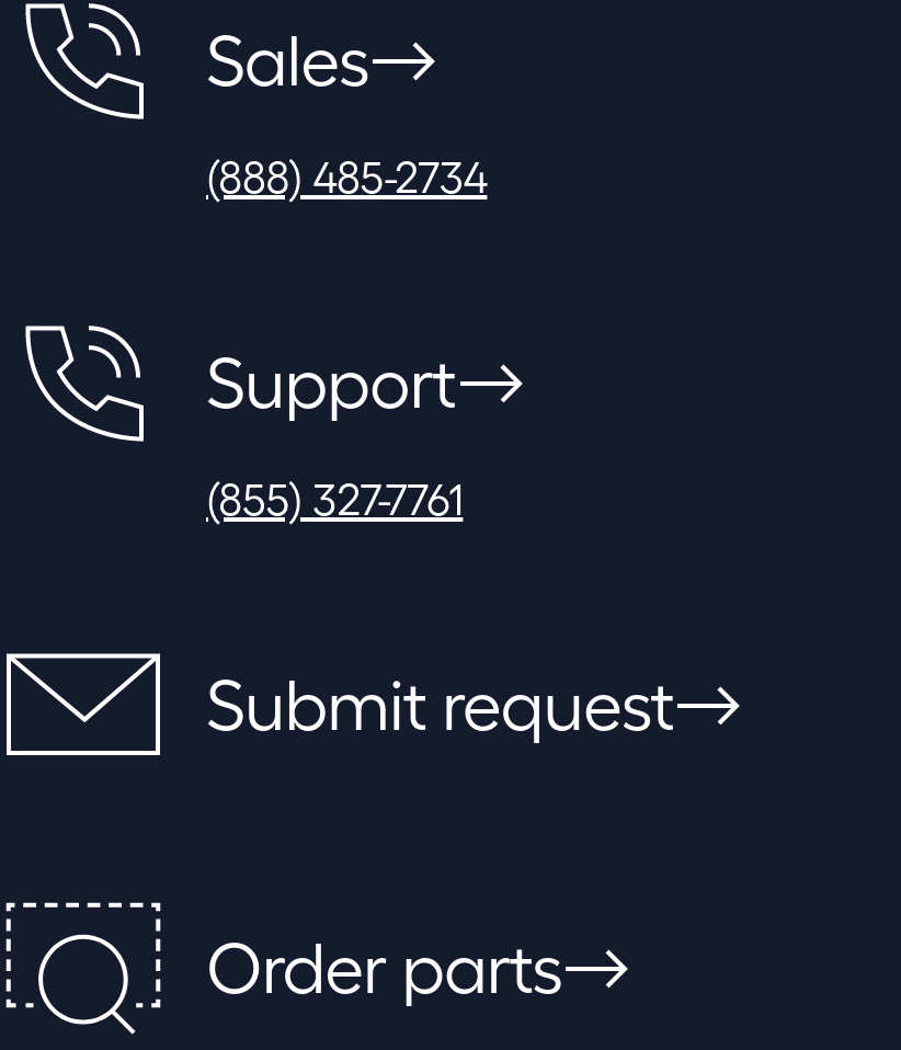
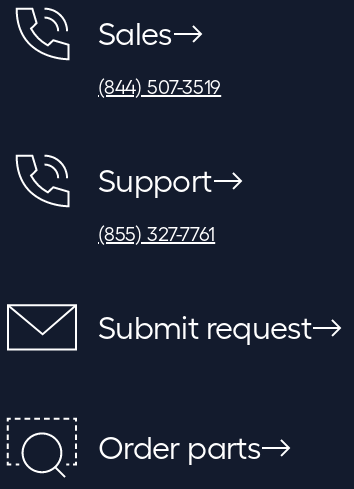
[206,152,487,200] (888) 485-2734 -> [98,76,221,98] (844) 507-3519

